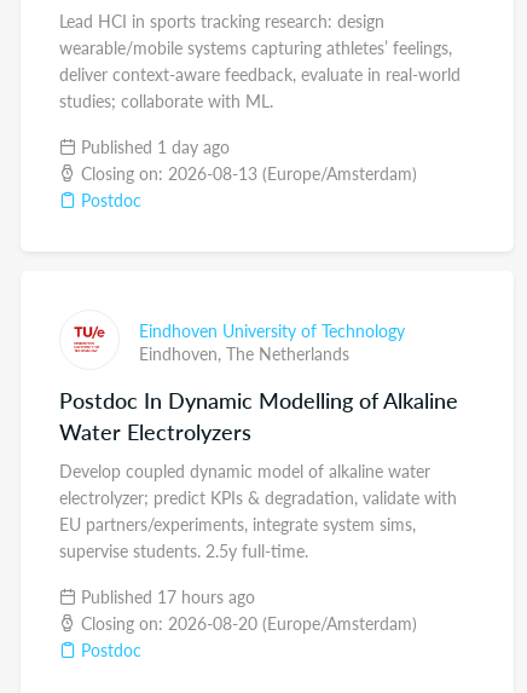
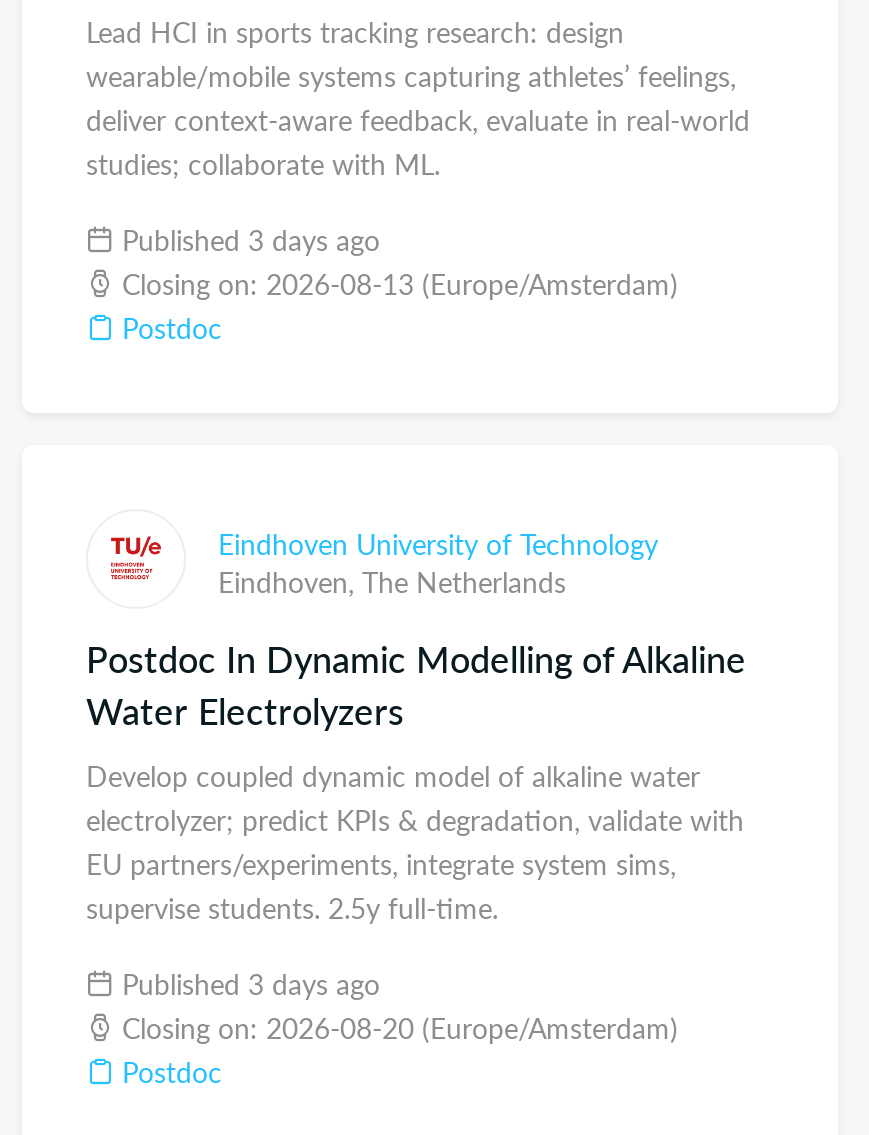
[76,134,230,158] Published 1 day ago -> [114,219,380,259] Published 3 days ago
[76,584,255,608] Published 17 hours ago -> [114,963,380,1003] Published 3 days ago

